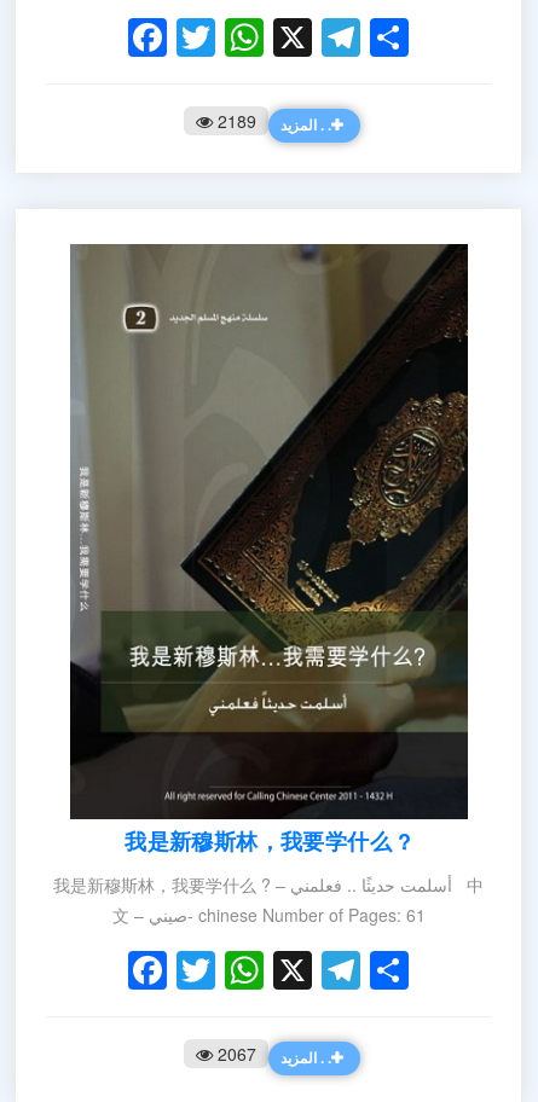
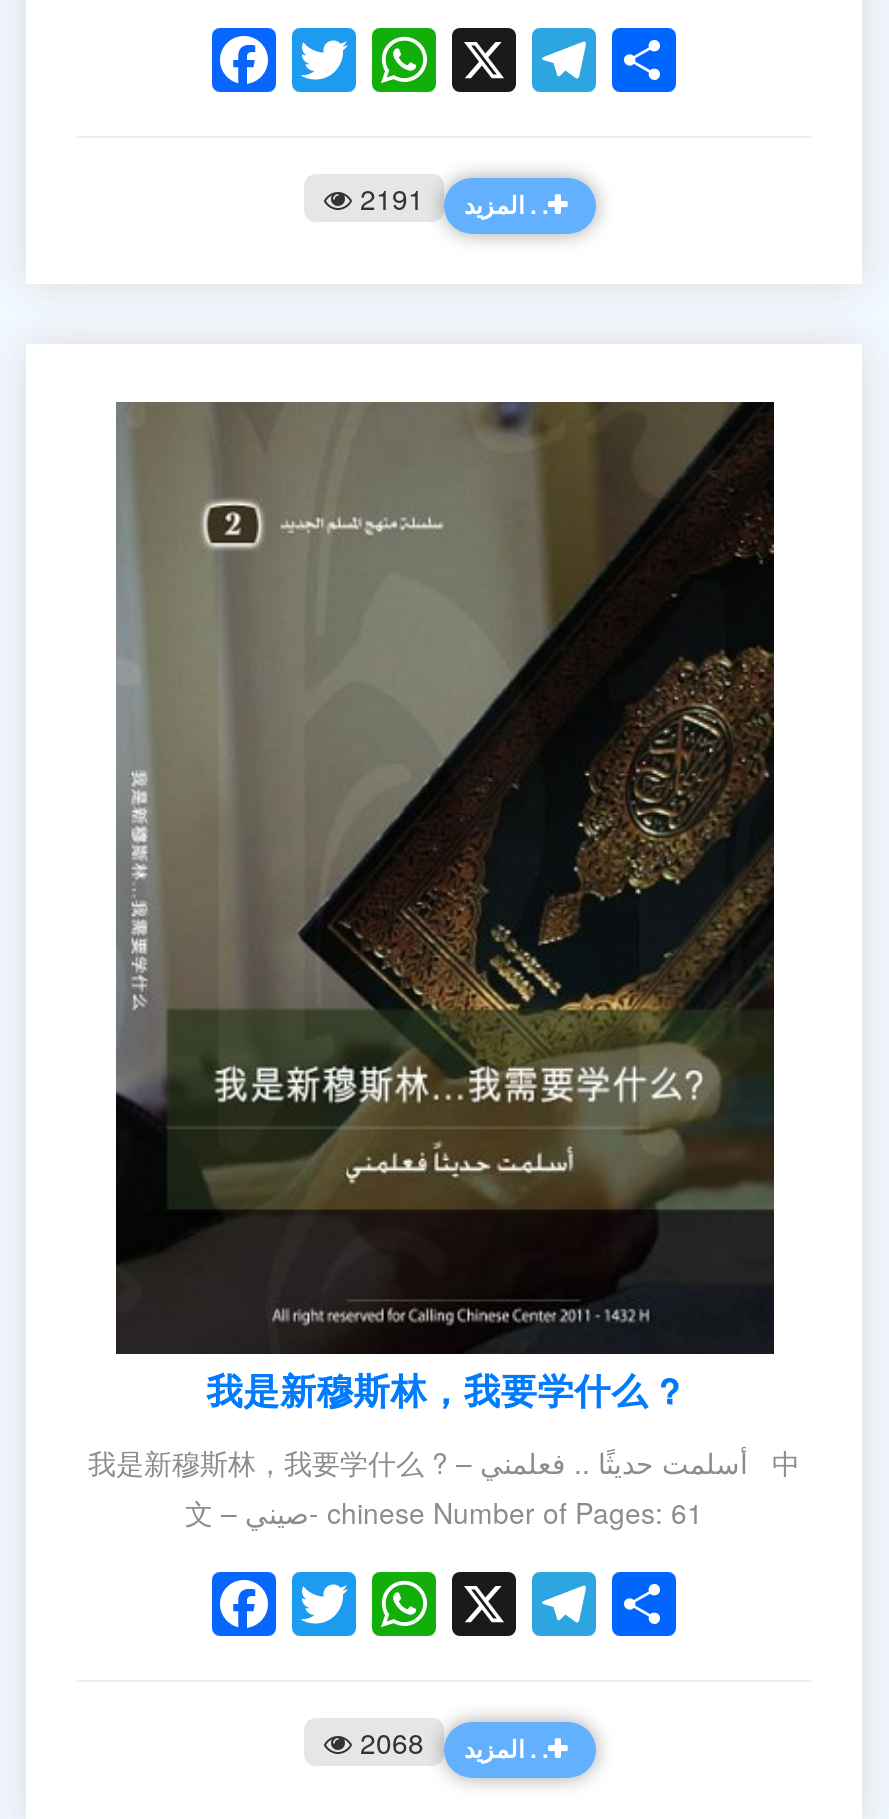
[213,109,256,133] 2189 -> [352,178,424,218] 2191
[213,1041,256,1066] 2067 -> [352,1722,424,1762] 2068

